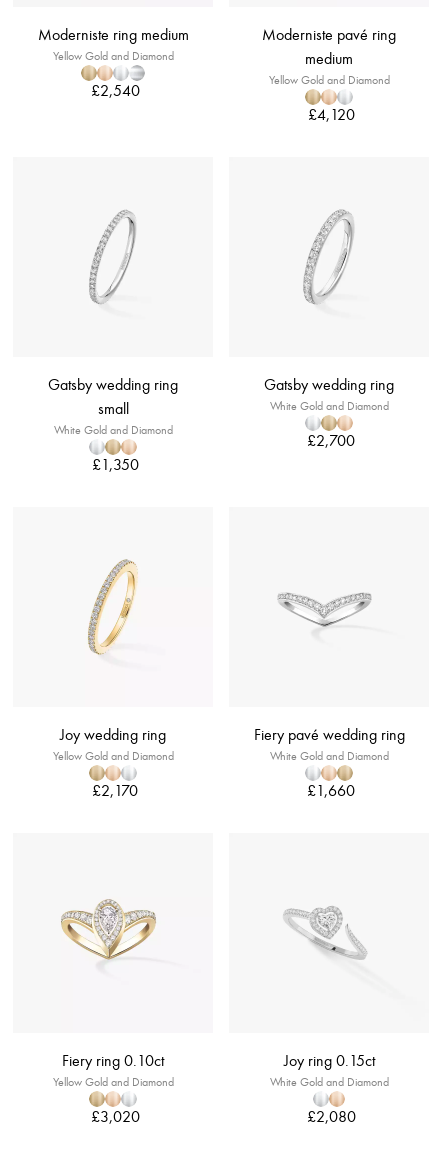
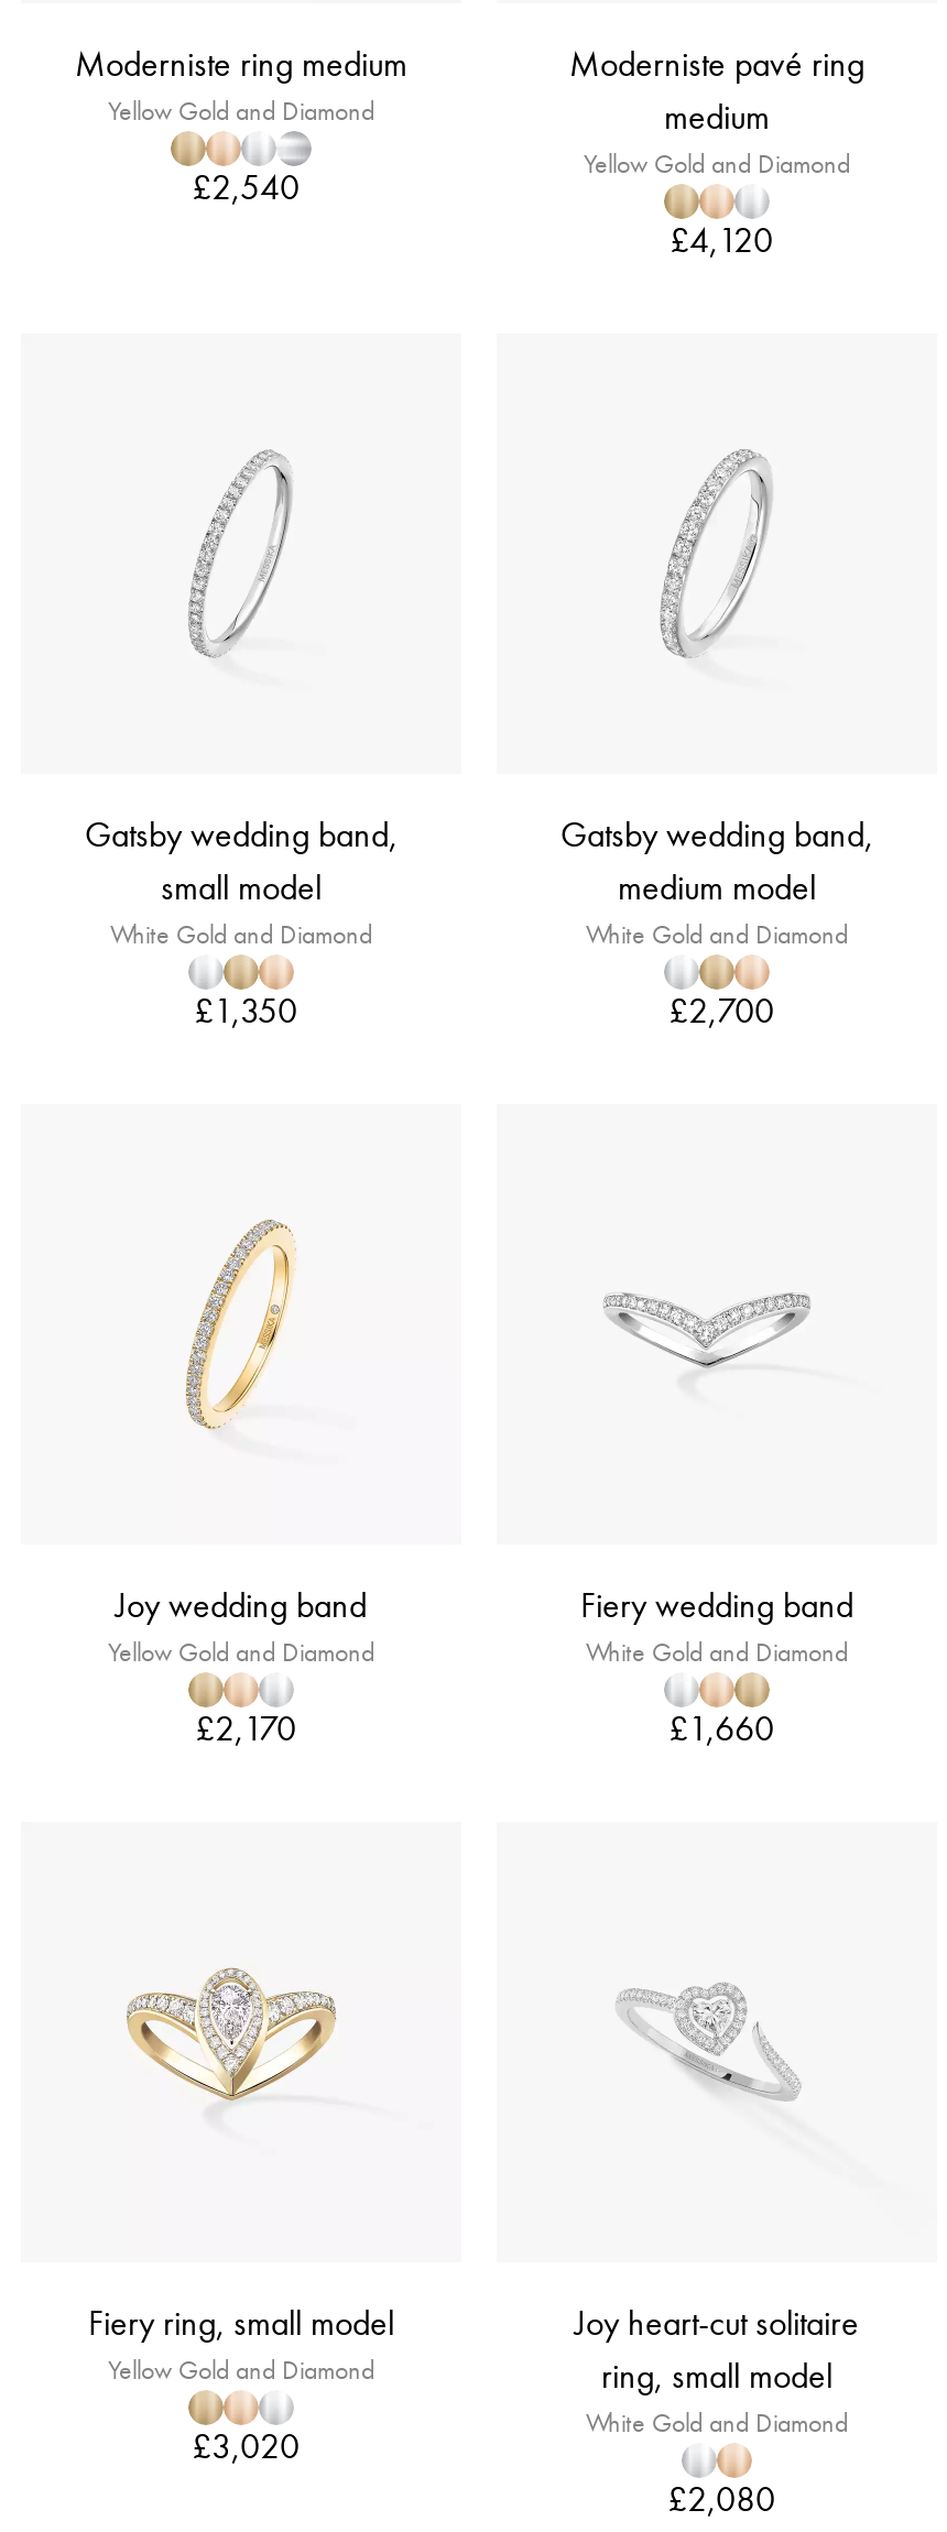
[48,375,178,418] Gatsby wedding ring | small -> [85,814,398,908] Gatsby wedding band, | small model
[264,375,394,394] Gatsby wedding ring -> [560,814,873,908] Gatsby wedding band, | medium model
[60,725,166,744] Joy wedding ring -> [116,1584,367,1626] Joy wedding band
[253,725,404,744] Fiery pavé wedding ring -> [580,1584,853,1626] Fiery wedding band
[62,1051,164,1070] Fiery ring 0.10ct -> [88,2302,394,2344] Fiery ring, small model
[283,1051,374,1070] Joy ring 0.15ct -> [575,2302,859,2397] Joy heart-cut solitaire | ring, small model

